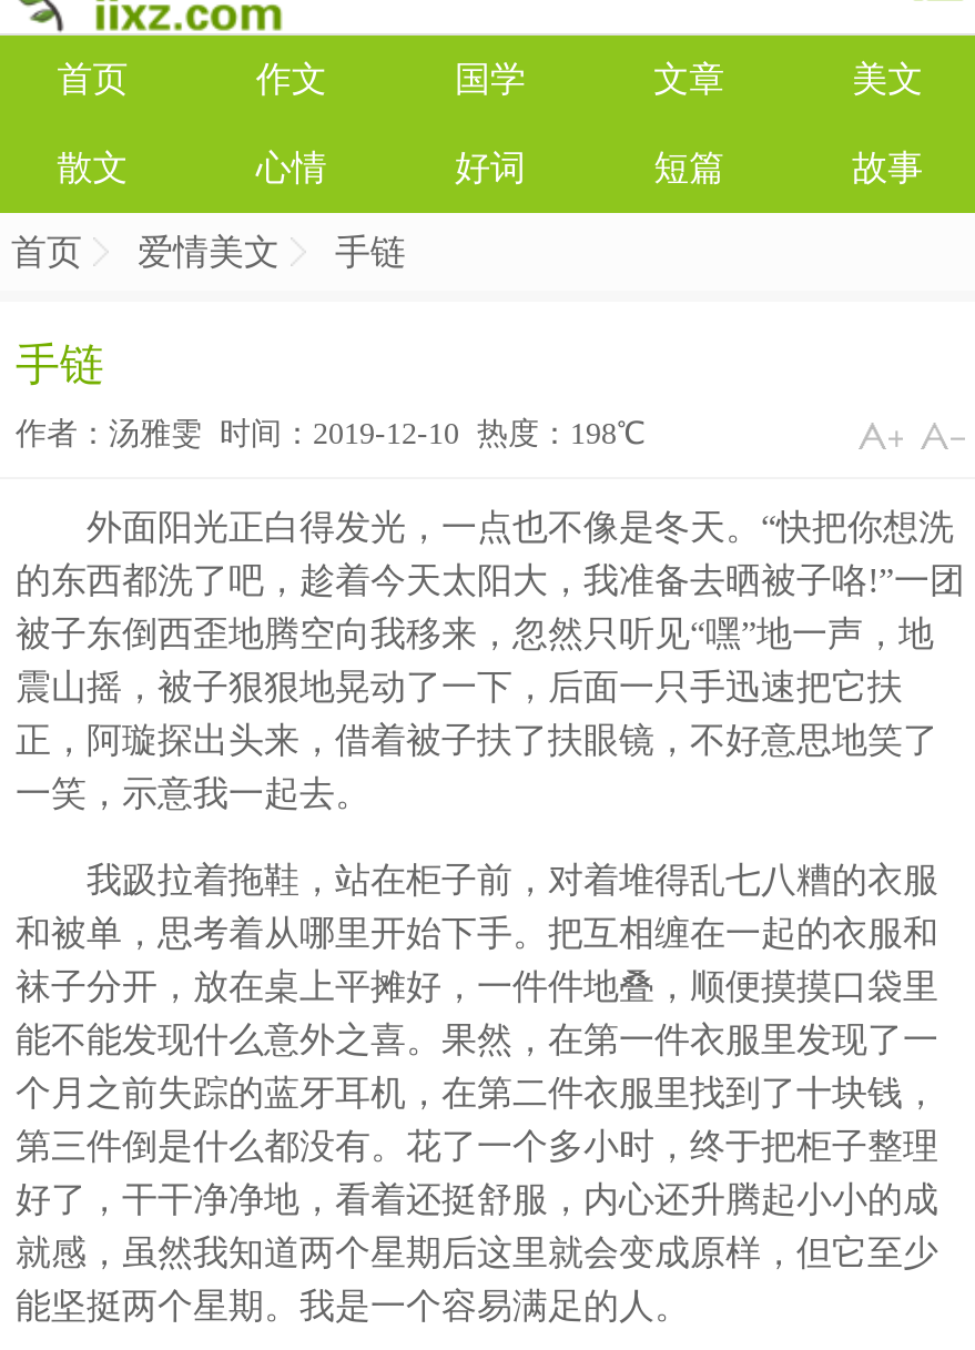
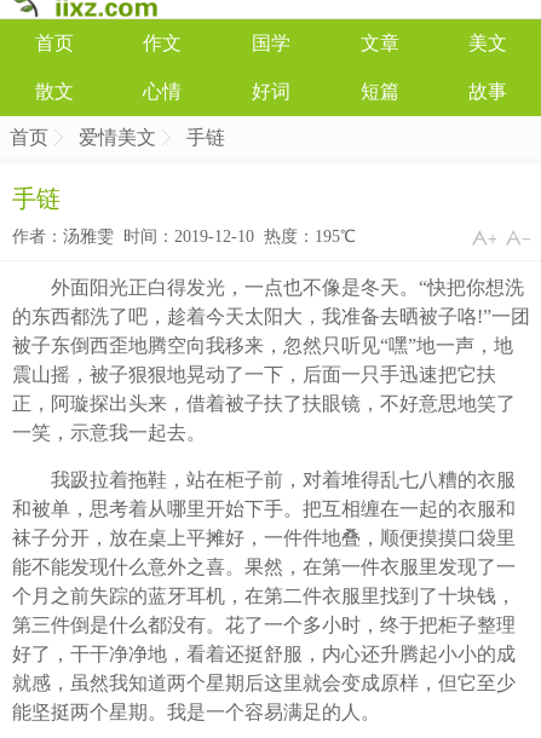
[16,417,646,450] 作者：汤雅雯 时间：2019-12-10 热度：198℃ -> [12,227,356,246] 作者：汤雅雯 时间：2019-12-10 热度：195℃

